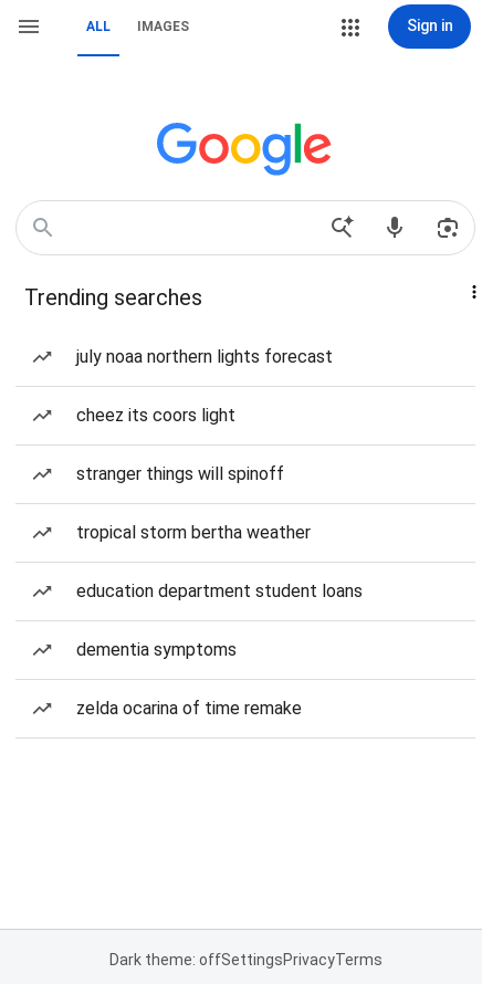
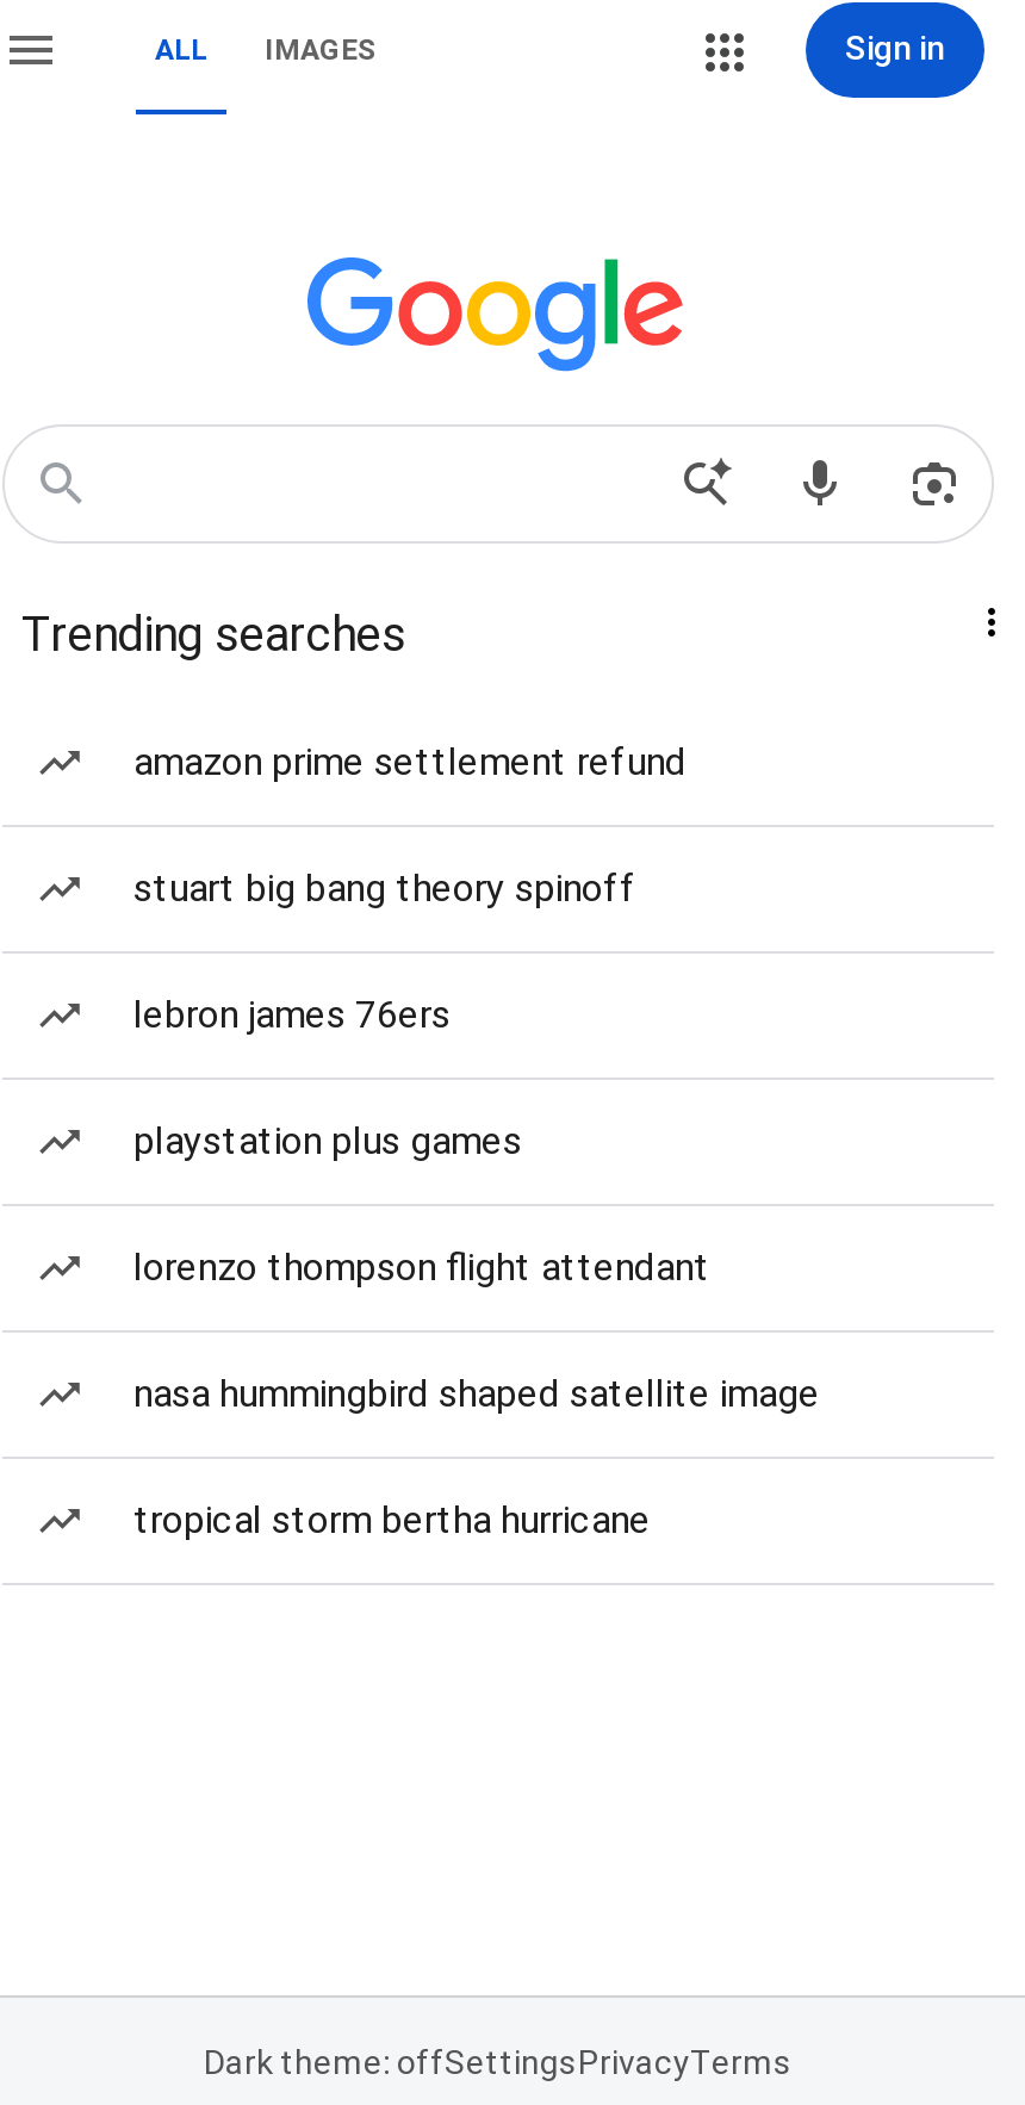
[76,346,333,367] july noaa northern lights forecast -> [133,739,687,784] amazon prime settlement refund
[76,405,235,426] cheez its coors light -> [133,865,636,911] stuart big bang theory spinoff
[76,463,284,484] stranger things will spinoff -> [133,992,451,1037] lebron james 76ers
[76,522,311,543] tropical storm bertha weather -> [133,1118,522,1163] playstation plus games
[76,580,363,601] education department student loans -> [133,1244,710,1290] lorenzo thompson flight attendant
[76,639,237,660] dementia symptoms -> [133,1371,820,1416] nasa hummingbird shaped satellite image
[76,698,302,719] zelda ocarina of time remake -> [133,1497,651,1542] tropical storm bertha hurricane

